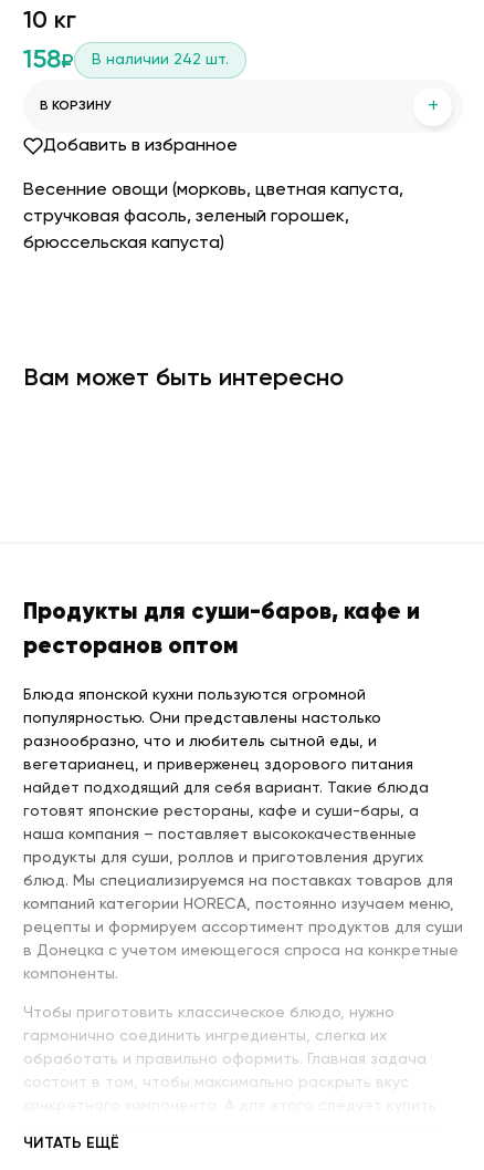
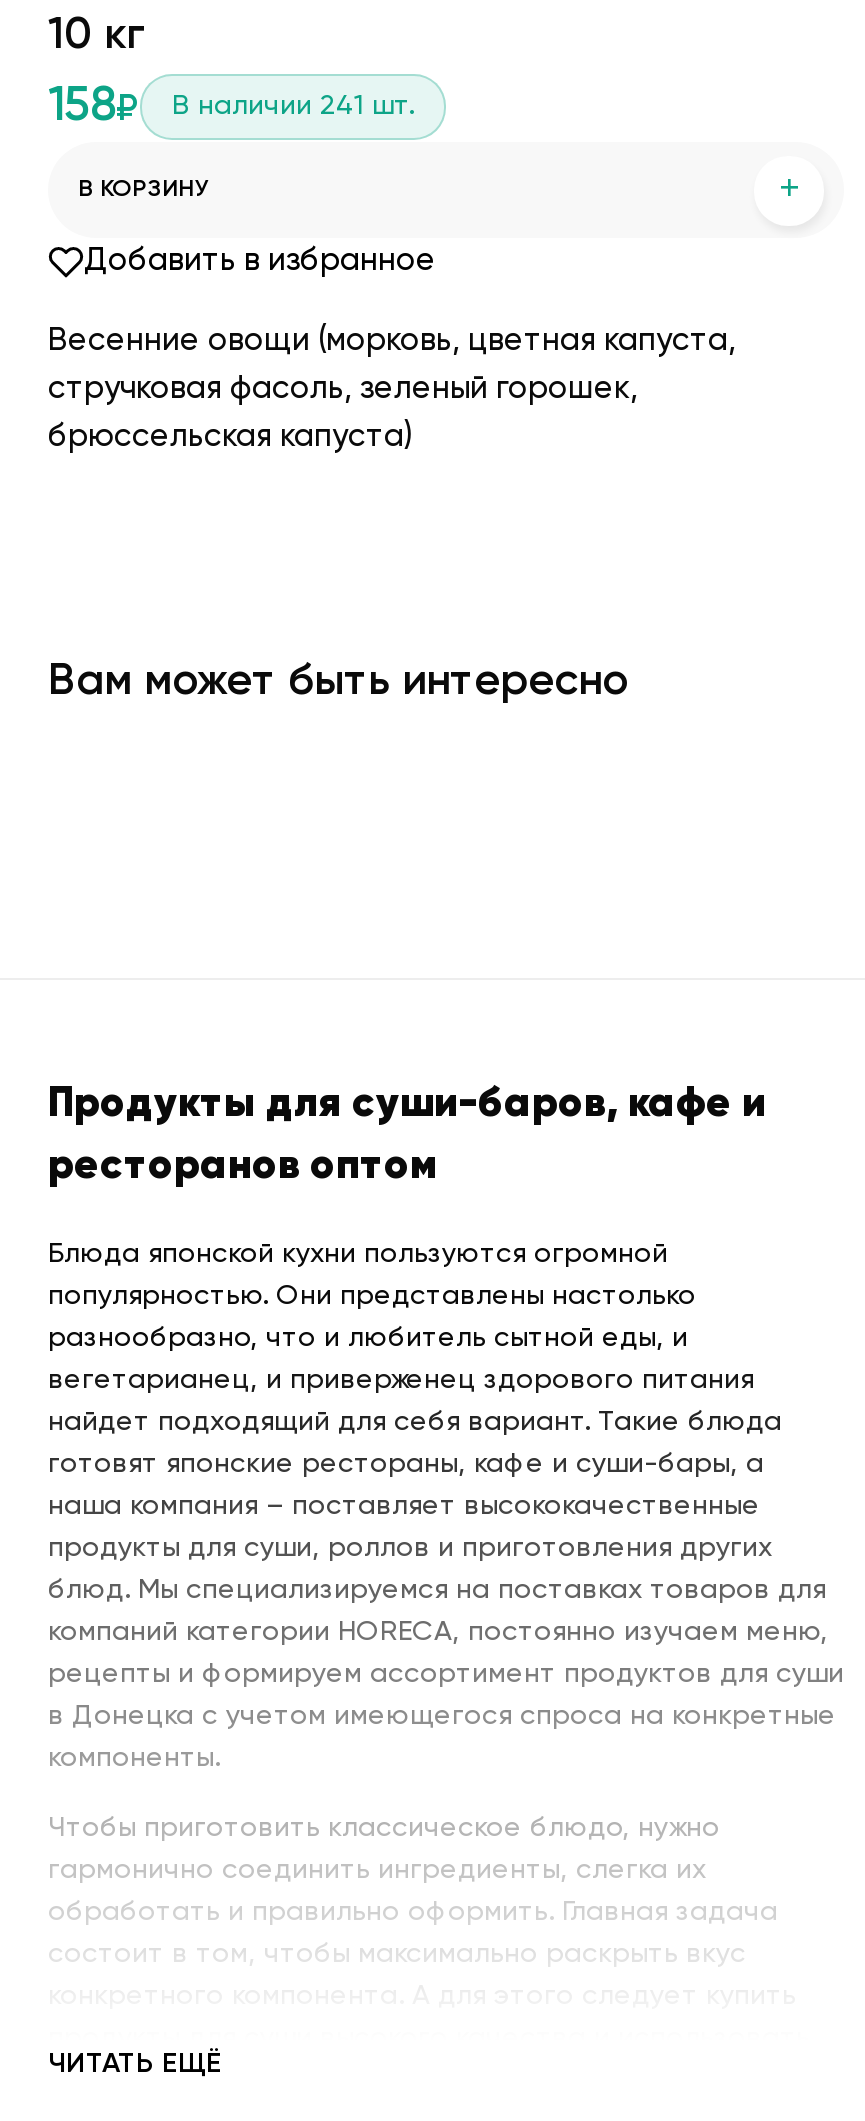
[23,47,229,73] 158₽ В наличии 242 шт. -> [48,82,414,130] 158₽ В наличии 241 шт.

